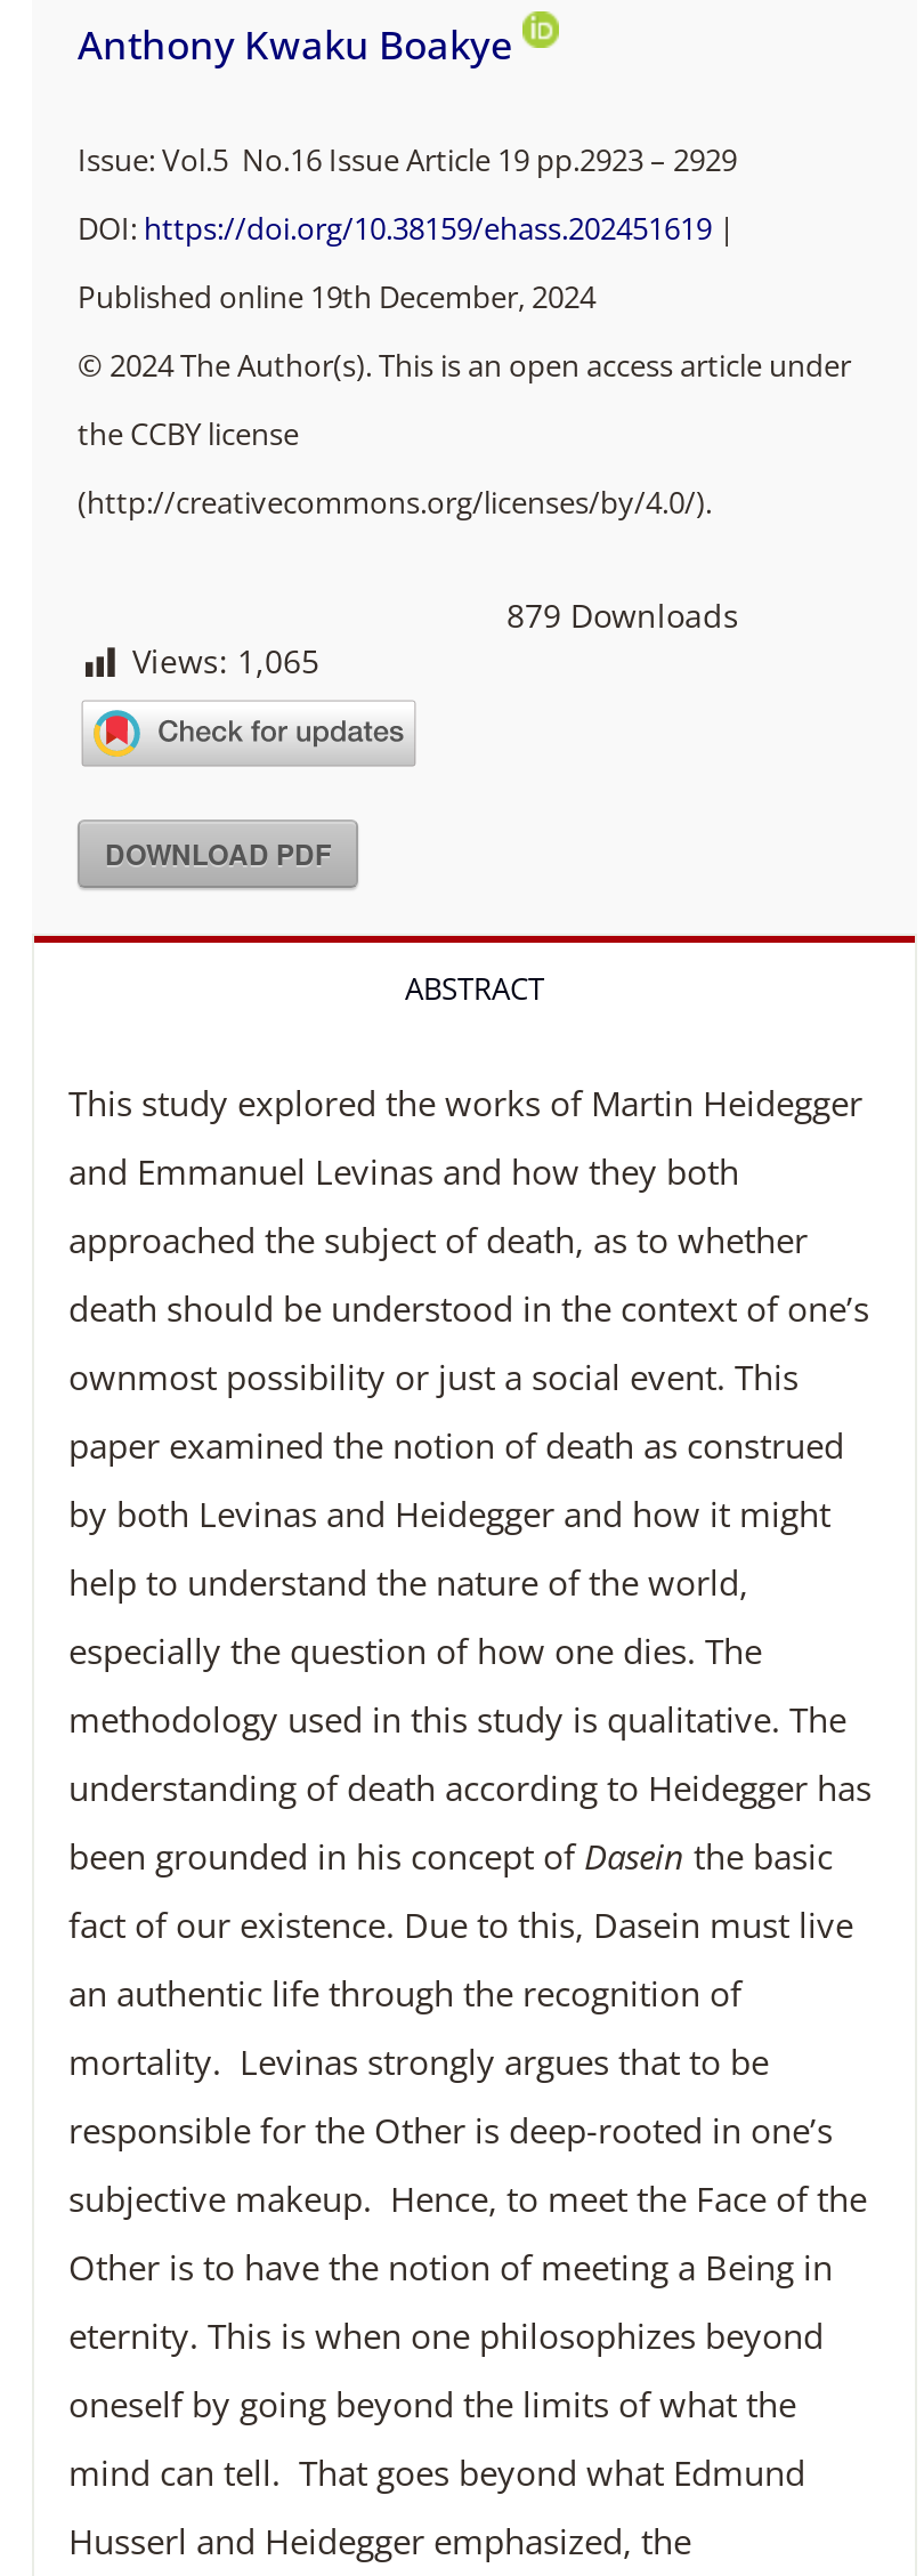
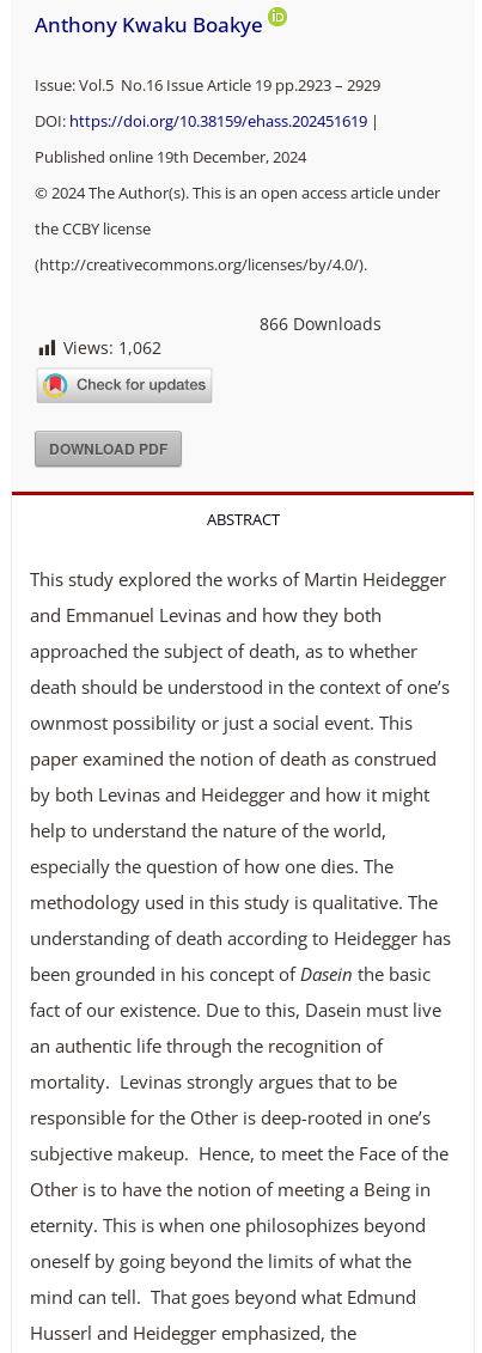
[506,594,739,638] 879 Downloads -> [260,313,382,335] 866 Downloads
[132,640,319,683] Views: 1,065 -> [63,337,161,359] Views: 1,062

